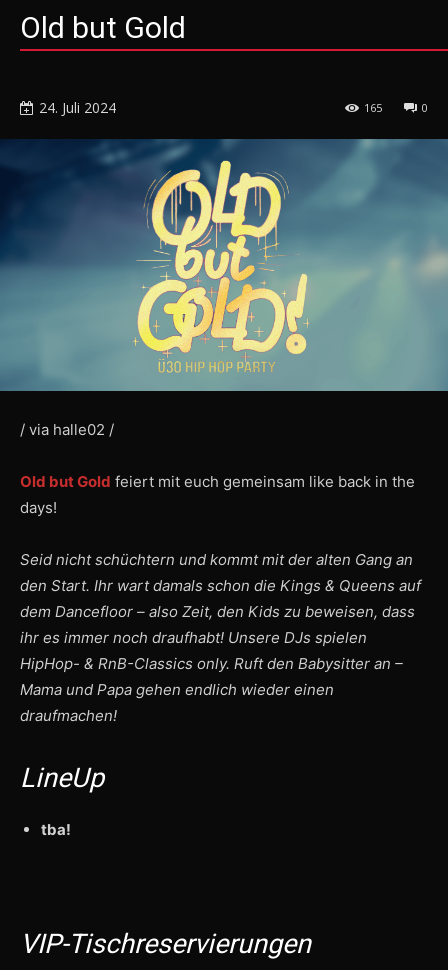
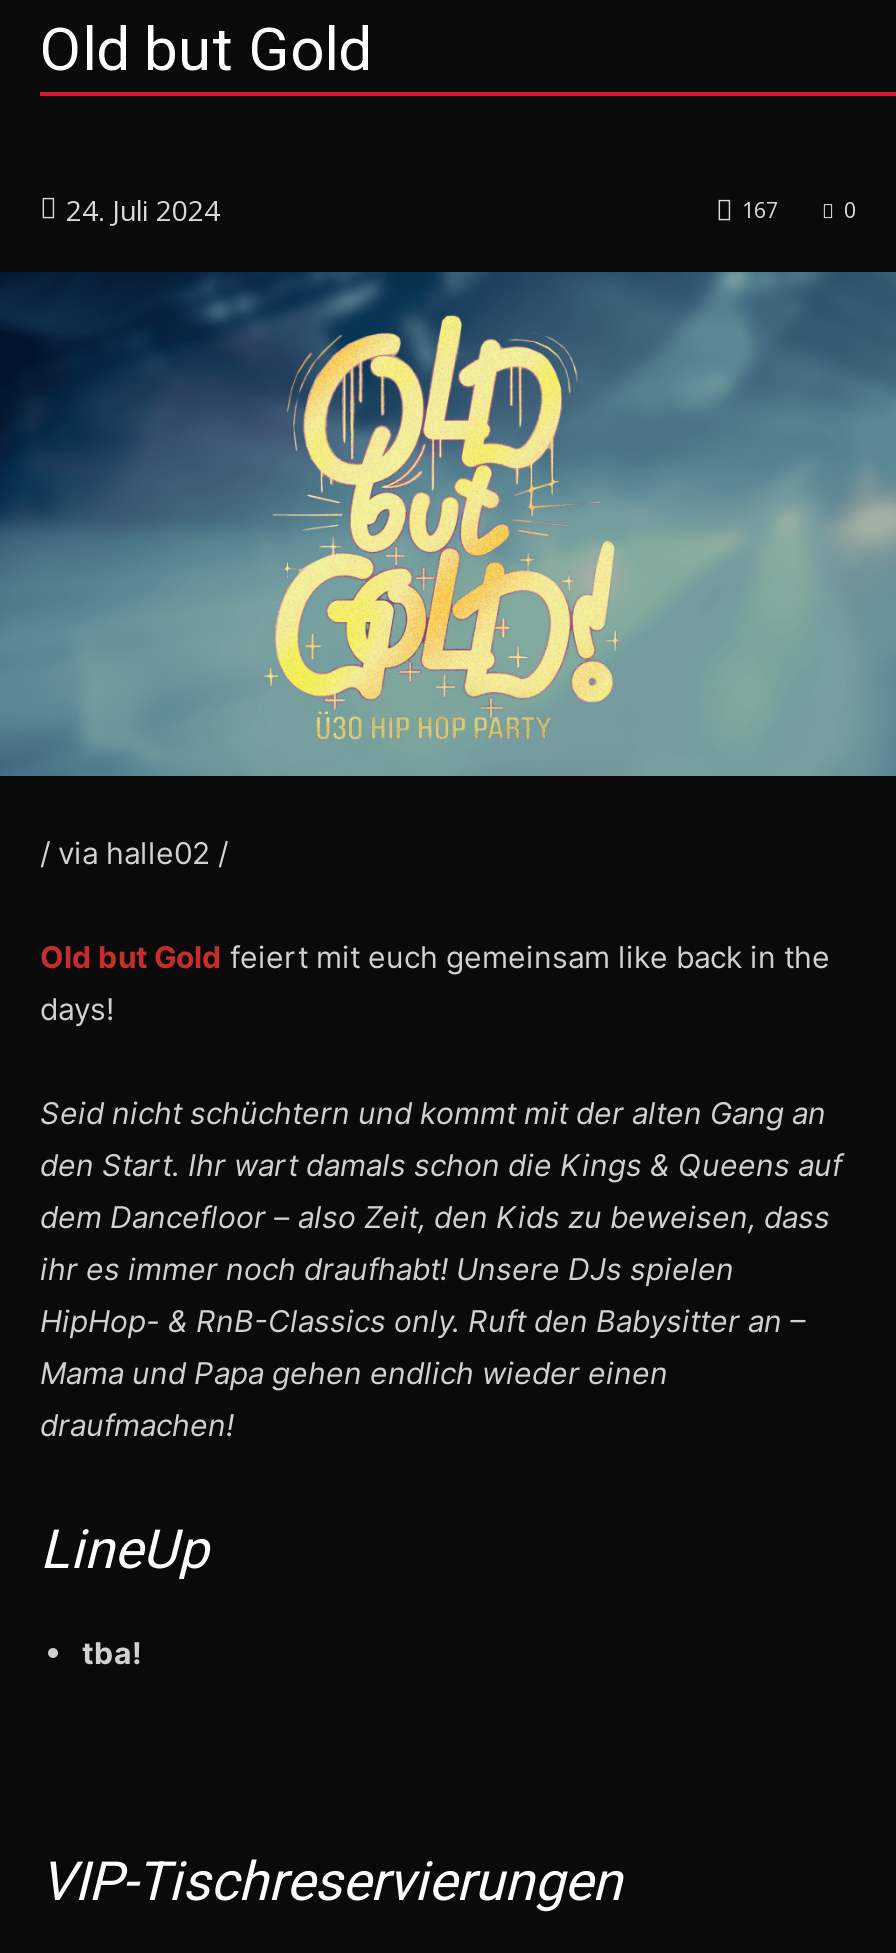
[364,100,382,115] 165 -> [742,194,778,224] 167

